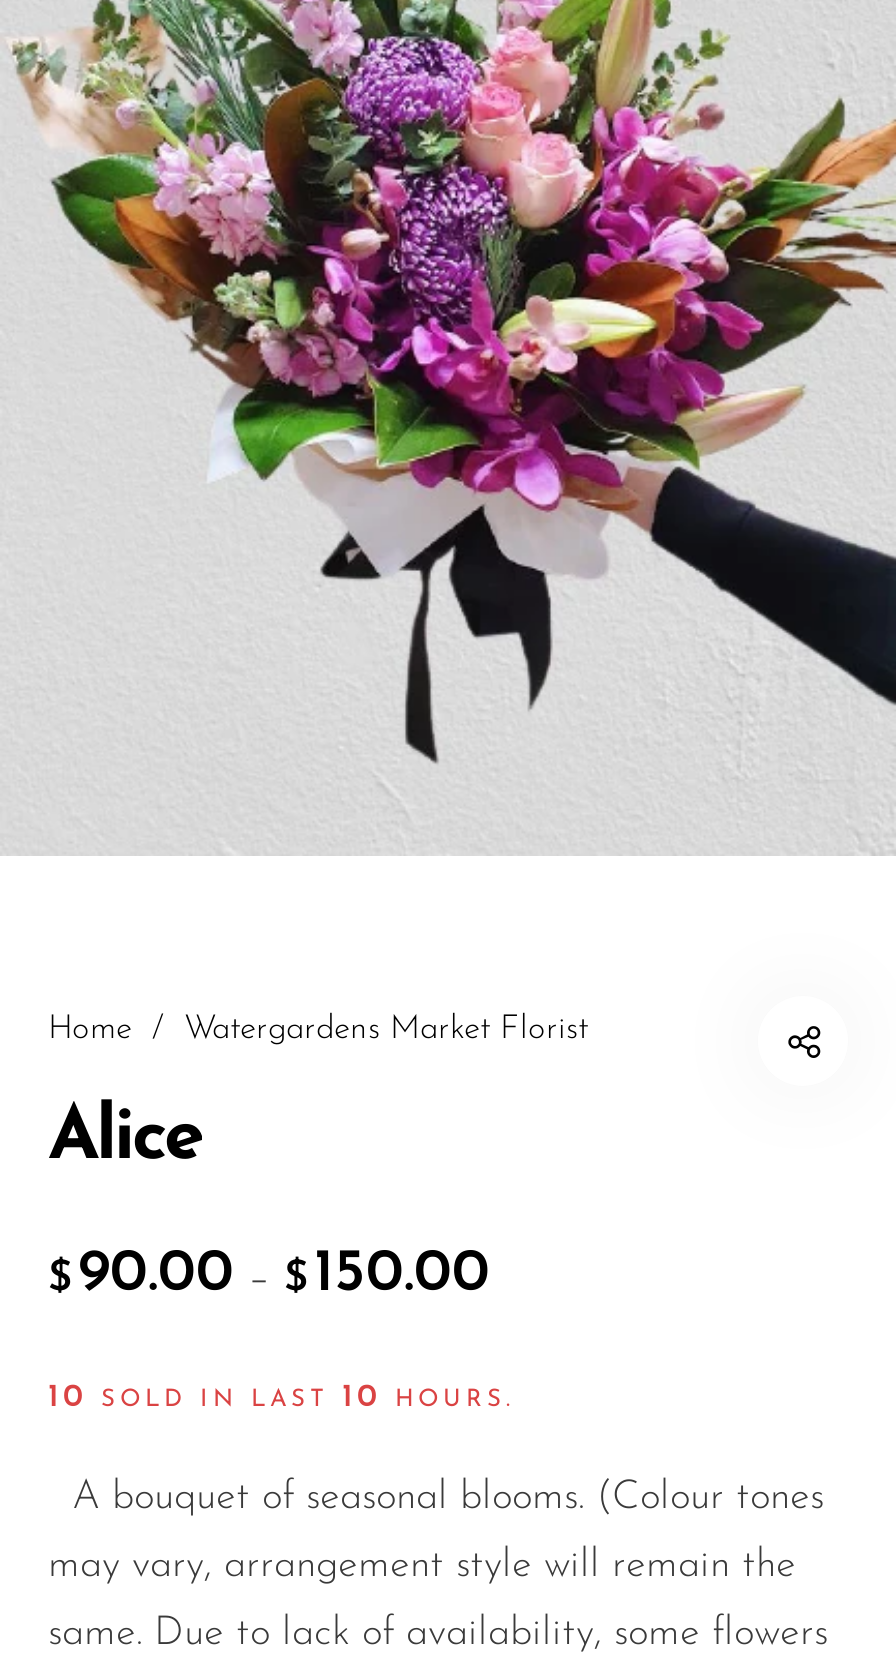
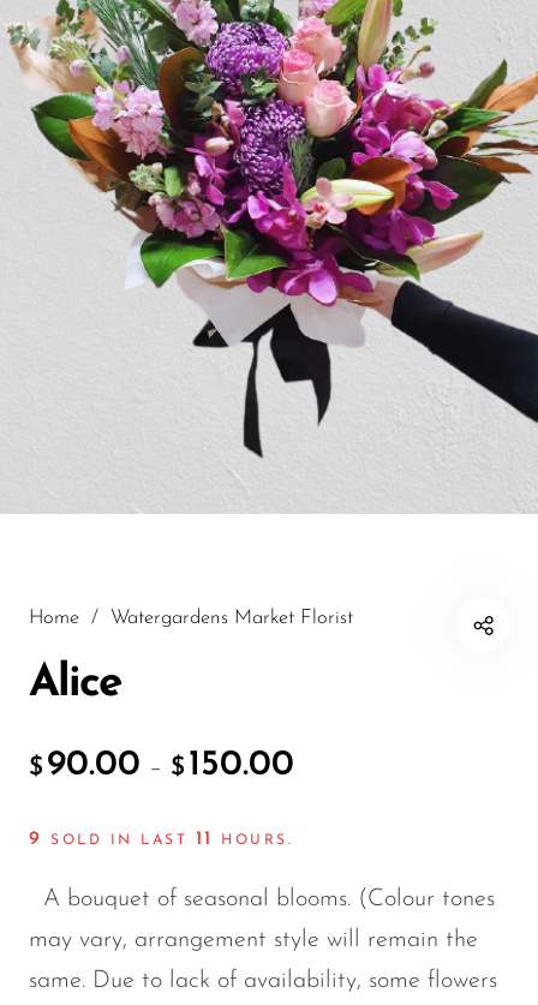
[48,1382,515,1414] 10 SOLD IN LAST 10 HOURS. -> [29,830,293,849] 9 SOLD IN LAST 11 HOURS.

